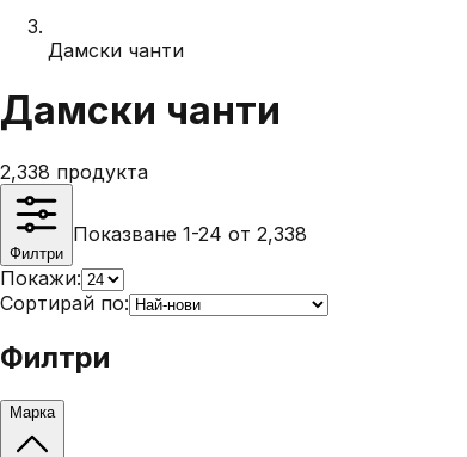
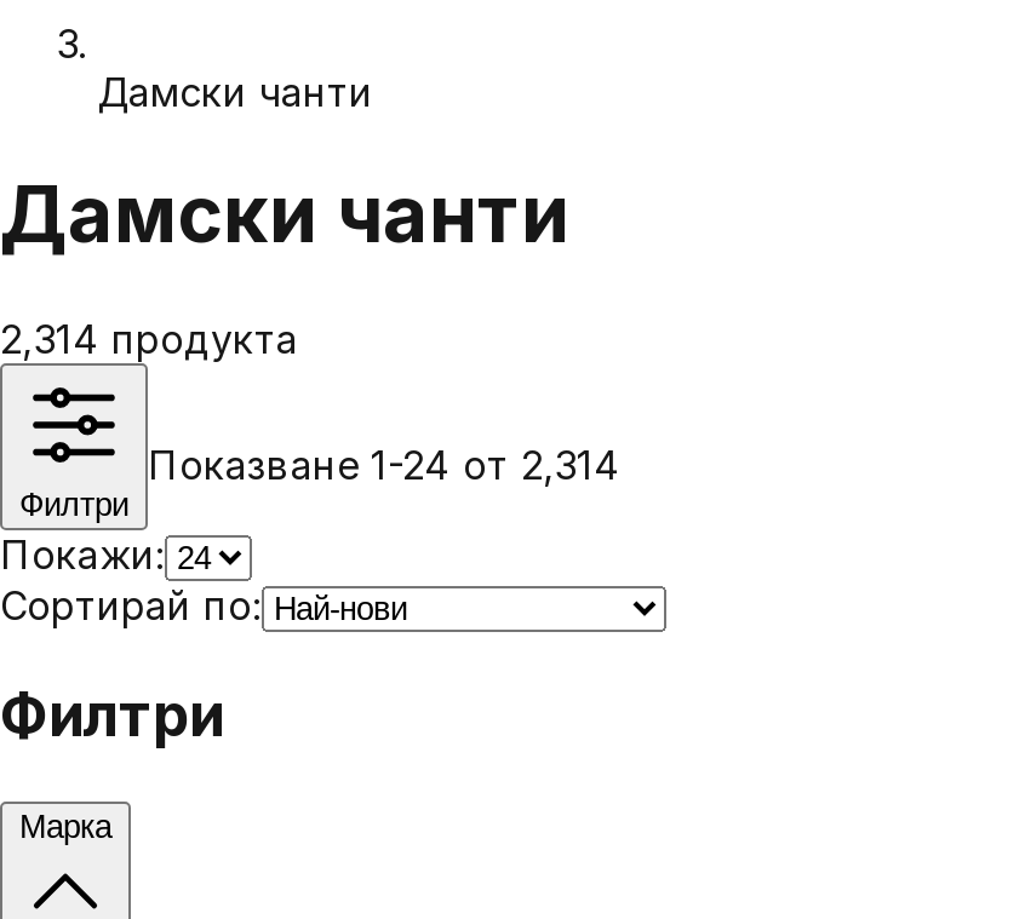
[0,160,148,184] 2,338 продукта -> [0,315,298,363] 2,314 продукта
[73,222,307,246] Показване 1-24 от 2,338 -> [148,440,620,489] Показване 1-24 от 2,314

